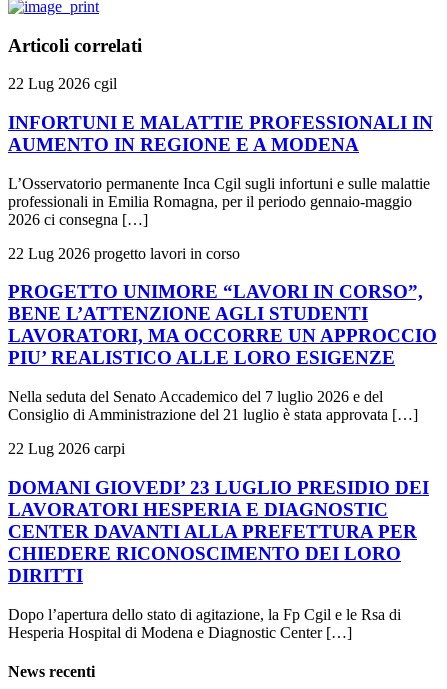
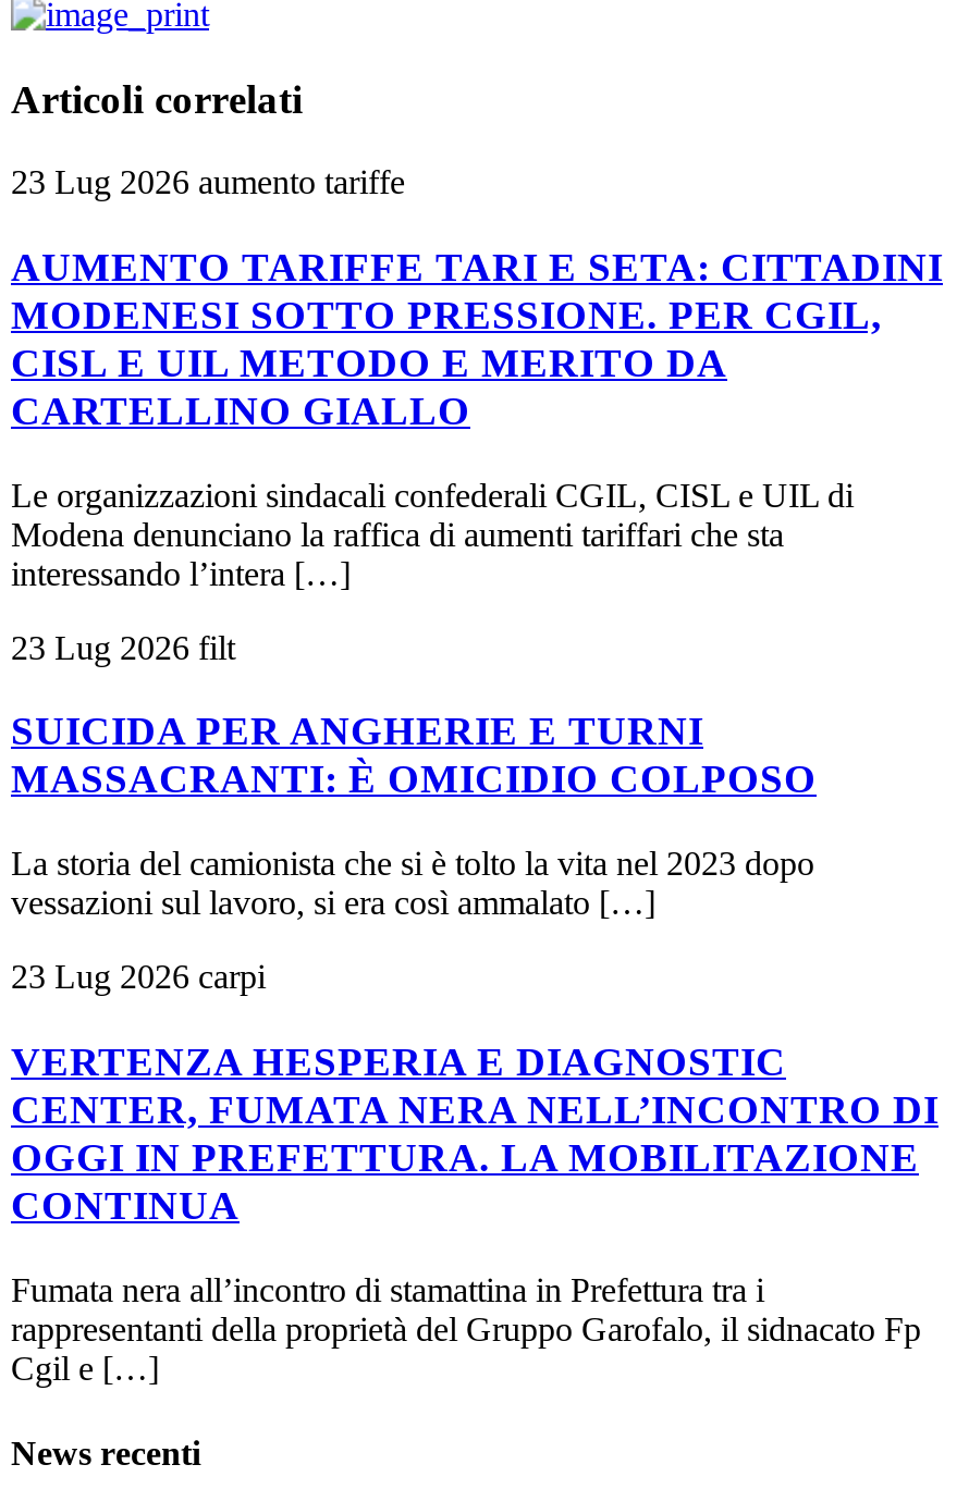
[8,75,117,92] 22 Lug 2026 cgil -> [11,164,405,201] 23 Lug 2026 aumento tariffe
[8,112,433,155] INFORTUNI E MALATTIE PROFESSIONALI IN | AUMENTO IN REGIONE E A MODENA -> [11,244,943,433] AUMENTO TARIFFE TARI E SETA: CITTADINI | MODENESI SOTTO PRESSIONE. PER CGIL, | CISL E UIL METODO E MERITO DA | CARTELLINO GIALLO
[8,175,430,228] L’Osservatorio permanente Inca Cgil sugli infortuni e sulle malattie | professionali in Emilia Romagna, per il periodo gennaio-maggio | 2026 ci consegna […] -> [11,476,854,592] Le organizzazioni sindacali confederali CGIL, CISL e UIL di | Modena denunciano la raffica di aumenti tariffari che sta | interessando l’intera […]
[8,245,240,262] 22 Lug 2026 progetto lavori in corso -> [11,629,235,666] 23 Lug 2026 filt
[8,281,437,368] PROGETTO UNIMORE “LAVORI IN CORSO”, | BENE L’ATTENZIONE AGLI STUDENTI | LAVORATORI, MA OCCORRE UN APPROCCIO | PIU’ REALISTICO ALLE LORO ESIGENZE -> [11,709,817,802] SUICIDA PER ANGHERIE E TURNI | MASSACRANTI: È OMICIDIO COLPOSO
[8,388,418,423] Nella seduta del Senato Accademico del 7 luglio 2026 e del | Consiglio di Amministrazione del 21 luglio è stata approvata […] -> [11,845,814,921] La storia del camionista che si è tolto la vita nel 2023 dopo | vessazioni sul lavoro, si era così ammalato […]
[8,440,125,457] 22 Lug 2026 carpi -> [11,958,266,995] 23 Lug 2026 carpi
[8,477,429,586] DOMANI GIOVEDI’ 23 LUGLIO PRESIDIO DEI | LAVORATORI HESPERIA E DIAGNOSTIC | CENTER DAVANTI ALLA PREFETTURA PER | CHIEDERE RICONOSCIMENTO DEI LORO | DIRITTI -> [11,1038,939,1228] VERTENZA HESPERIA E DIAGNOSTIC | CENTER, FUMATA NERA NELL’INCONTRO DI | OGGI IN PREFETTURA. LA MOBILITAZIONE | CONTINUA
[8,606,401,641] Dopo l’apertura dello stato di agitazione, la Fp Cgil e le Rsa di | Hesperia Hospital di Modena e Diagnostic Center […] -> [11,1270,921,1386] Fumata nera all’incontro di stamattina in Prefettura tra i | rappresentanti della proprietà del Gruppo Garofalo, il sidnacato Fp | Cgil e […]

